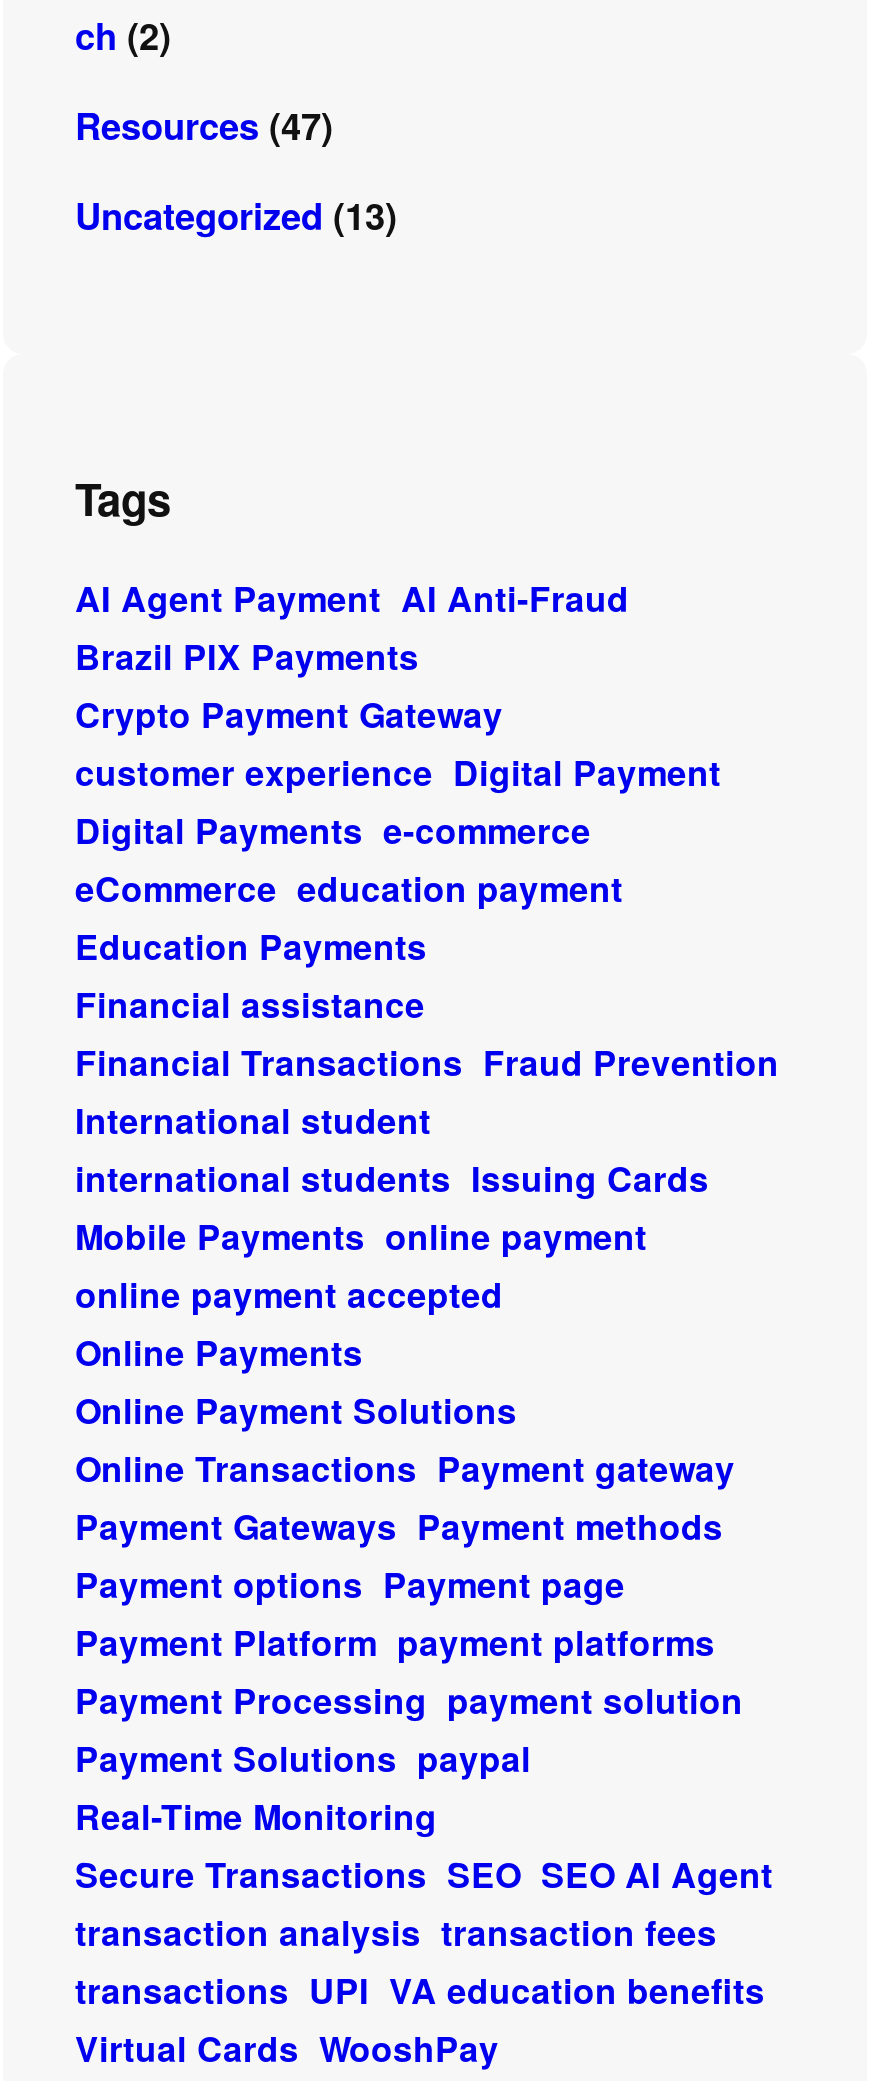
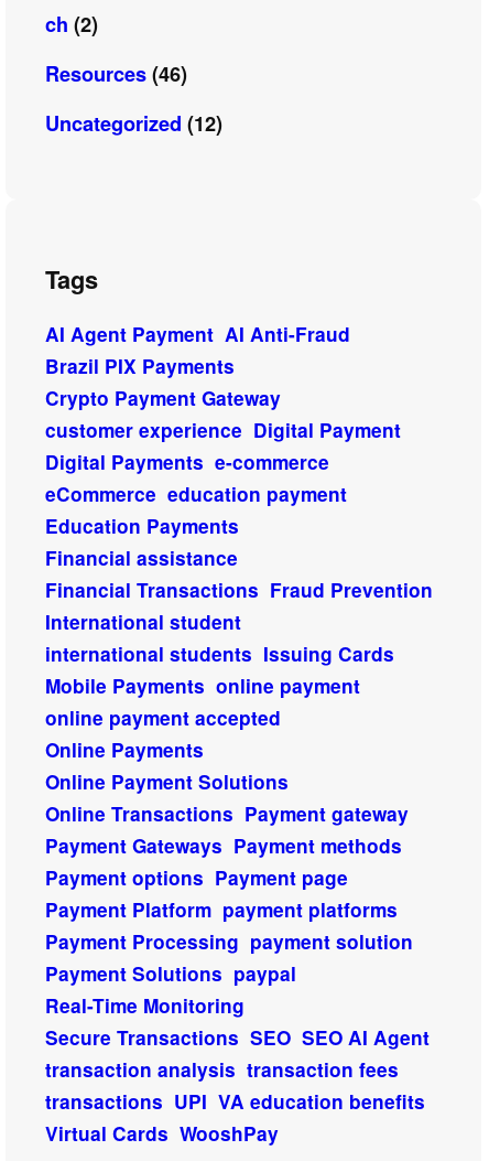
[75,100,333,152] Resources (47) -> [45,59,187,88] Resources (46)
[75,190,397,242] Uncategorized (13) -> [45,109,222,138] Uncategorized (12)

